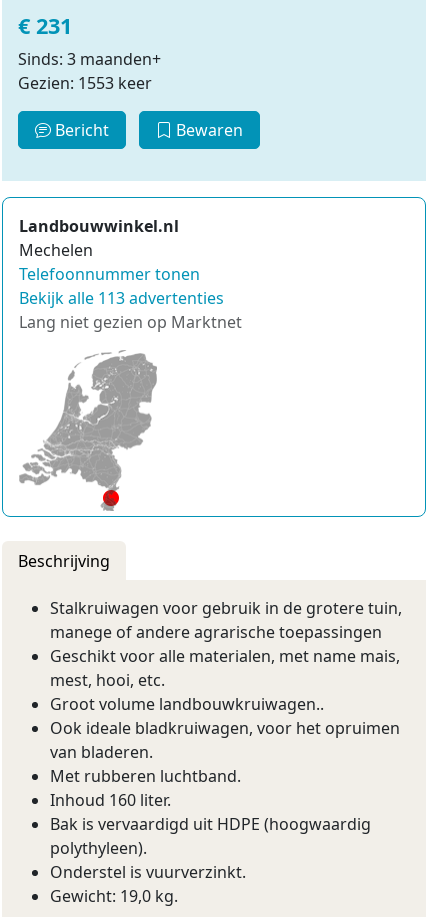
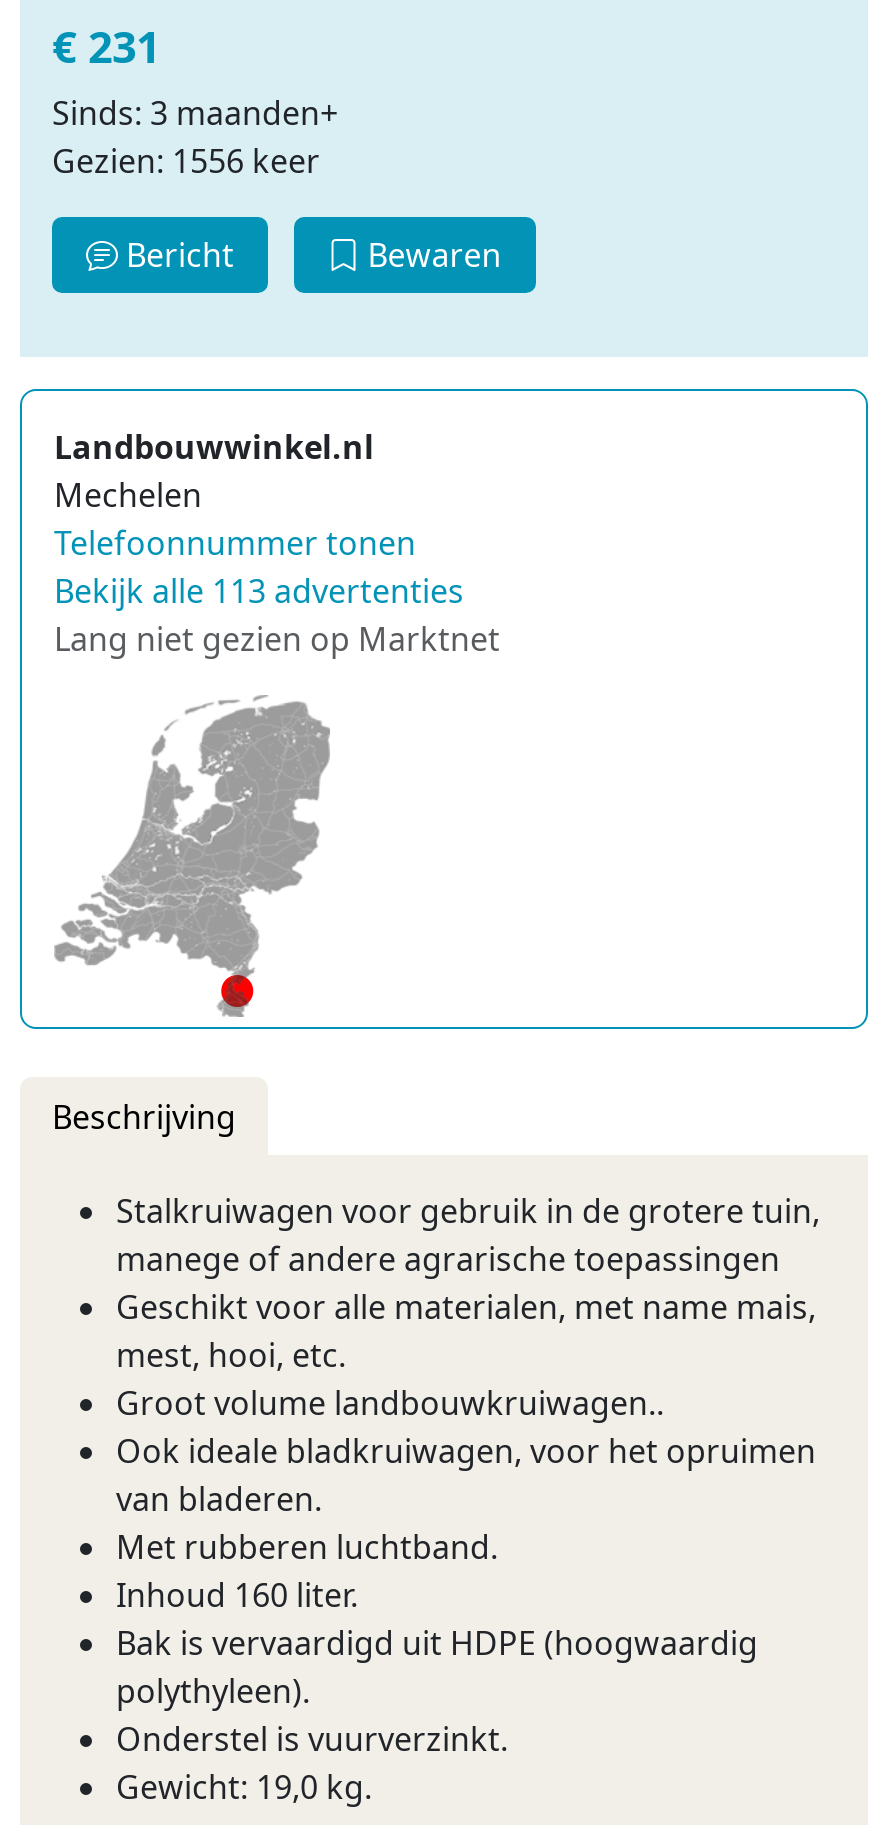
[18,72,152,94] Gezien: 1553 keer -> [52,139,320,183] Gezien: 1556 keer

